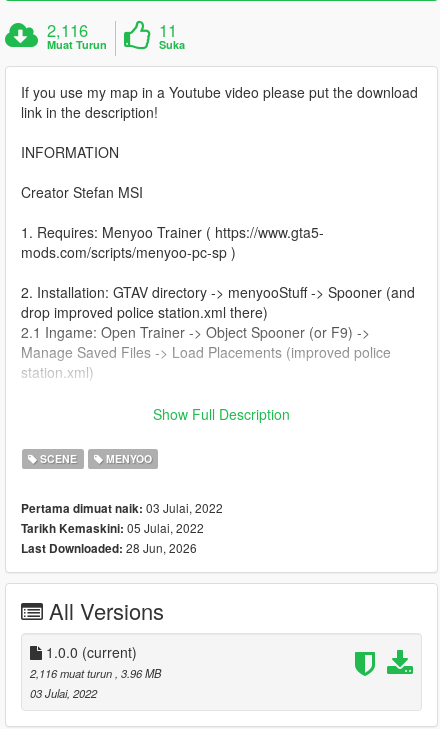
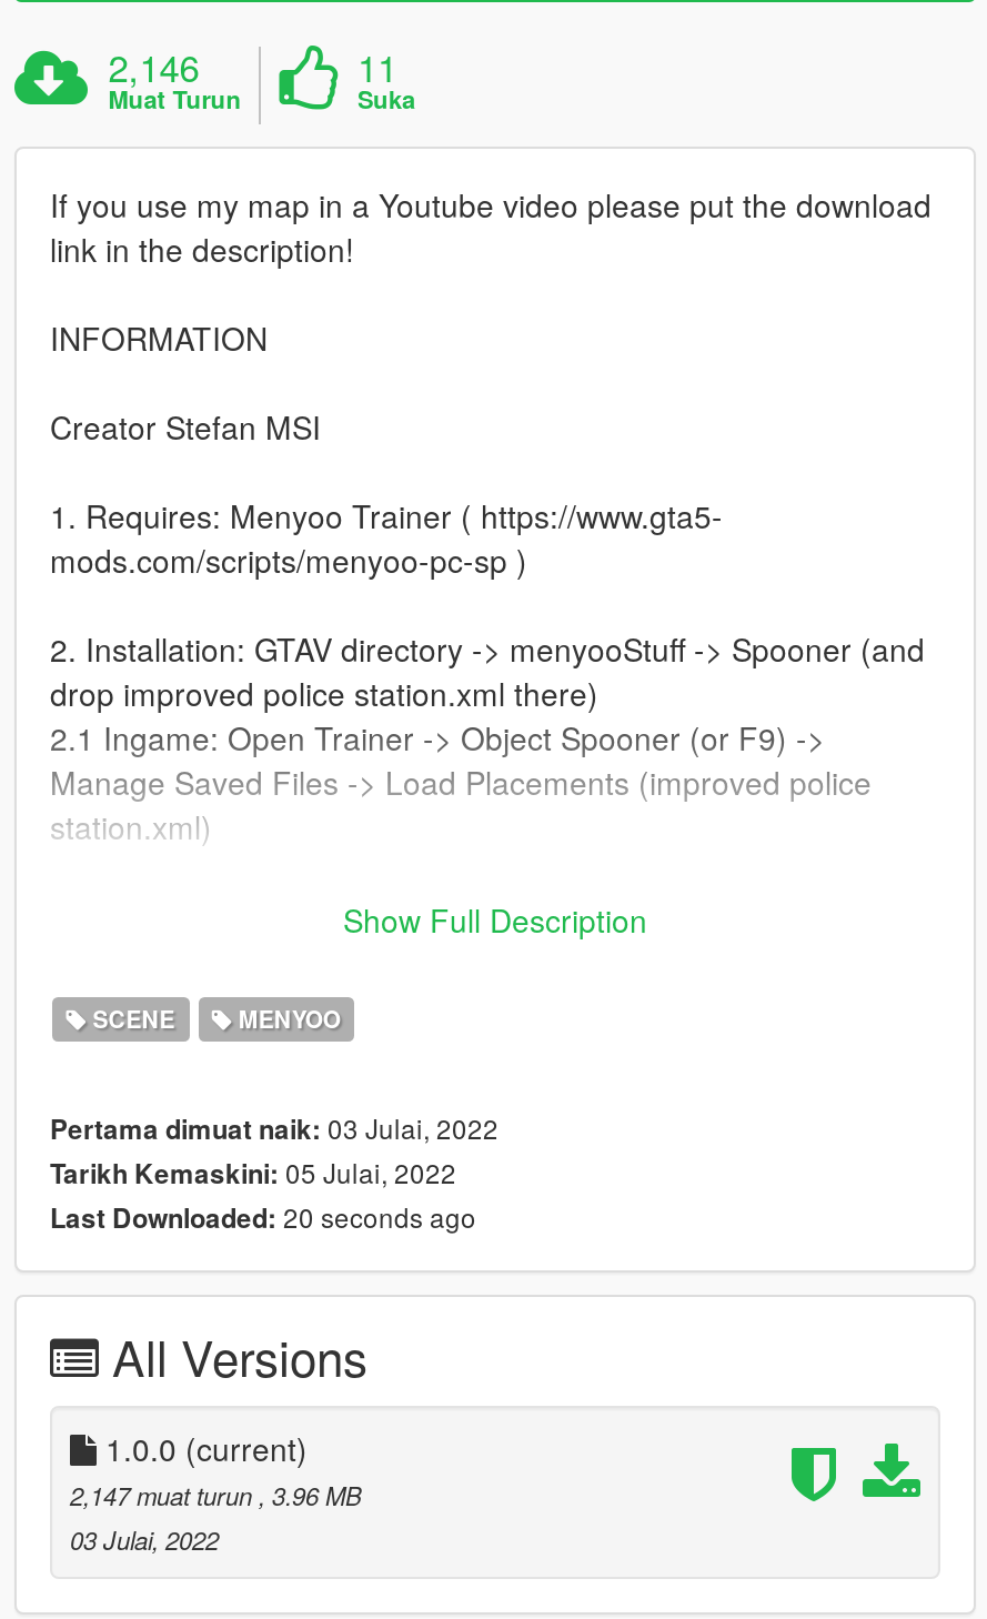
[47,18,88,42] 2,116 -> [108,40,199,94] 2,146
[21,539,197,557] Last Downloaded: 28 Jun, 2026 -> [50,1197,476,1237] Last Downloaded: 20 seconds ago
[30,665,161,681] 2,116 muat turun, 3.96 MB -> [70,1477,361,1513] 2,147 muat turun, 3.96 MB

